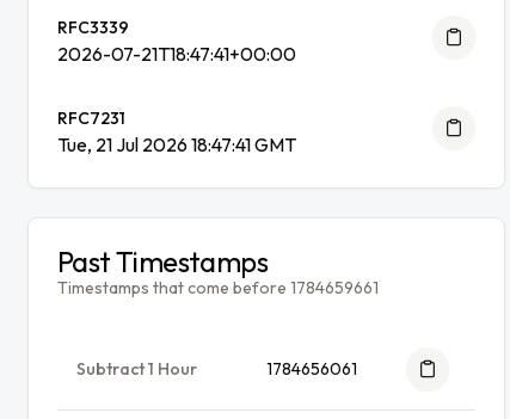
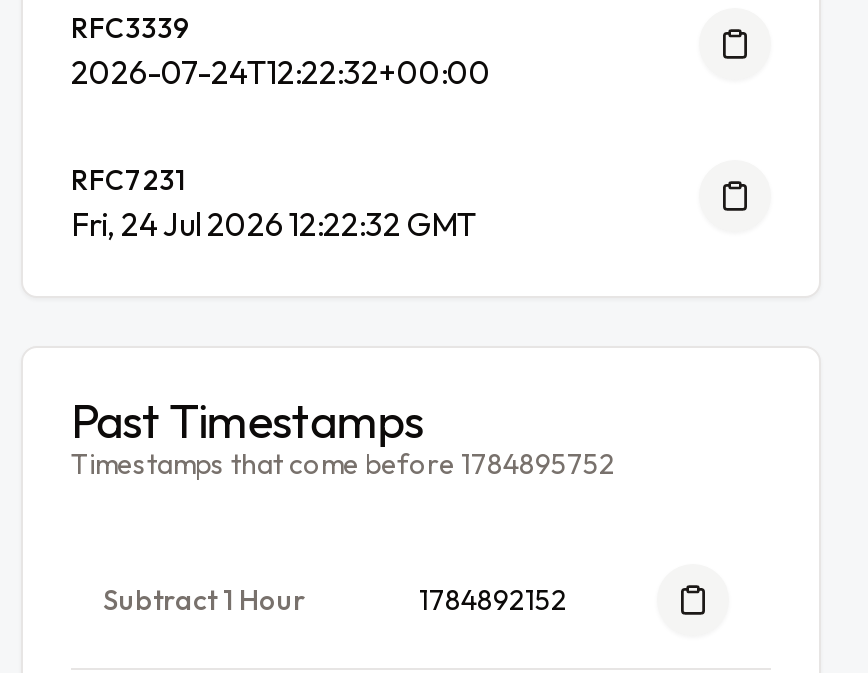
[57,42,296,66] 2026-07-21T18:47:41+00:00 -> [71,52,491,92] 2026-07-24T12:22:32+00:00
[57,133,296,156] Tue, 21 Jul 2026 18:47:41 GMT -> [71,204,477,244] Fri, 24 Jul 2026 12:22:32 GMT
[57,277,379,298] Timestamps that come before 1784659661 -> [71,446,615,482] Timestamps that come before 1784895752
[266,358,357,380] 1784656061 -> [419,582,567,618] 1784892152

